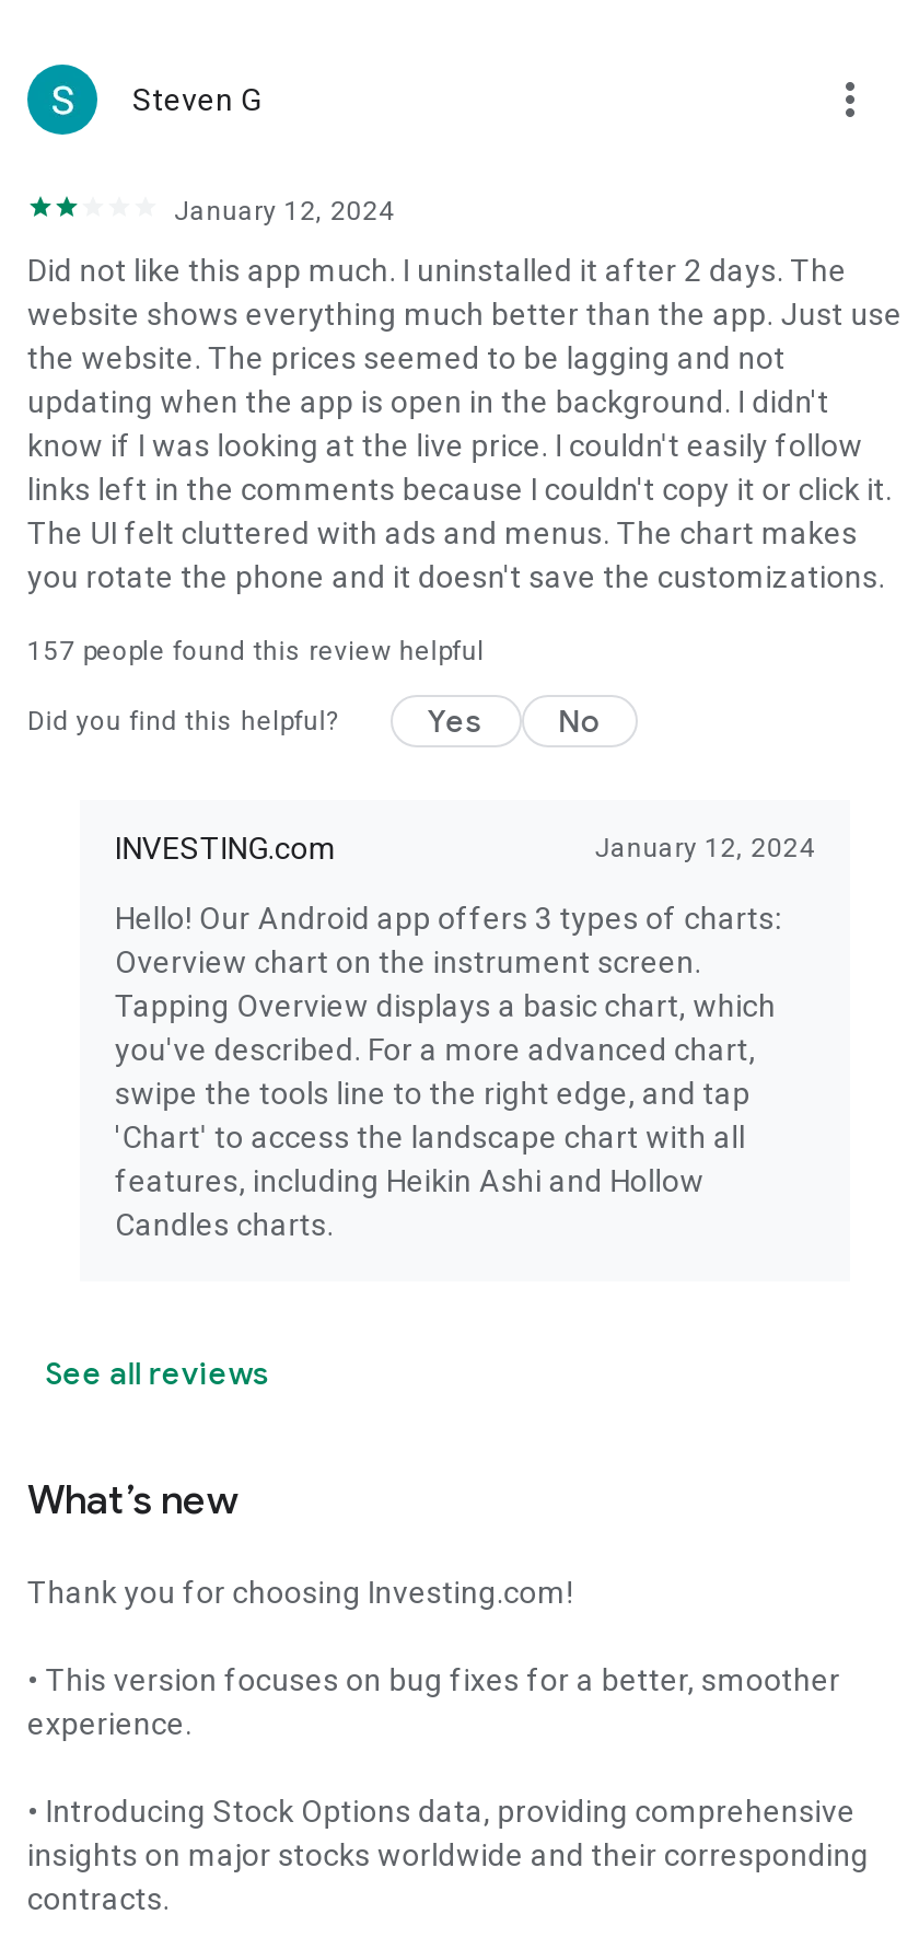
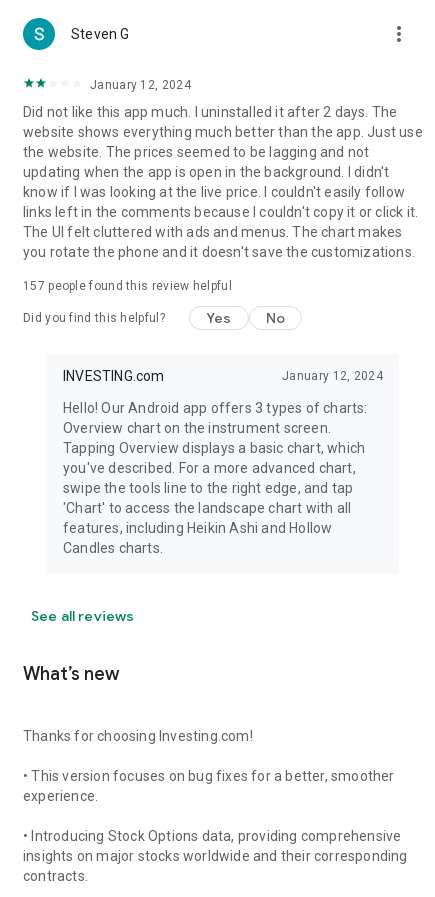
[27,1575,573,1610] Thank you for choosing Investing.com! -> [23,728,253,744] Thanks for choosing Investing.com!

